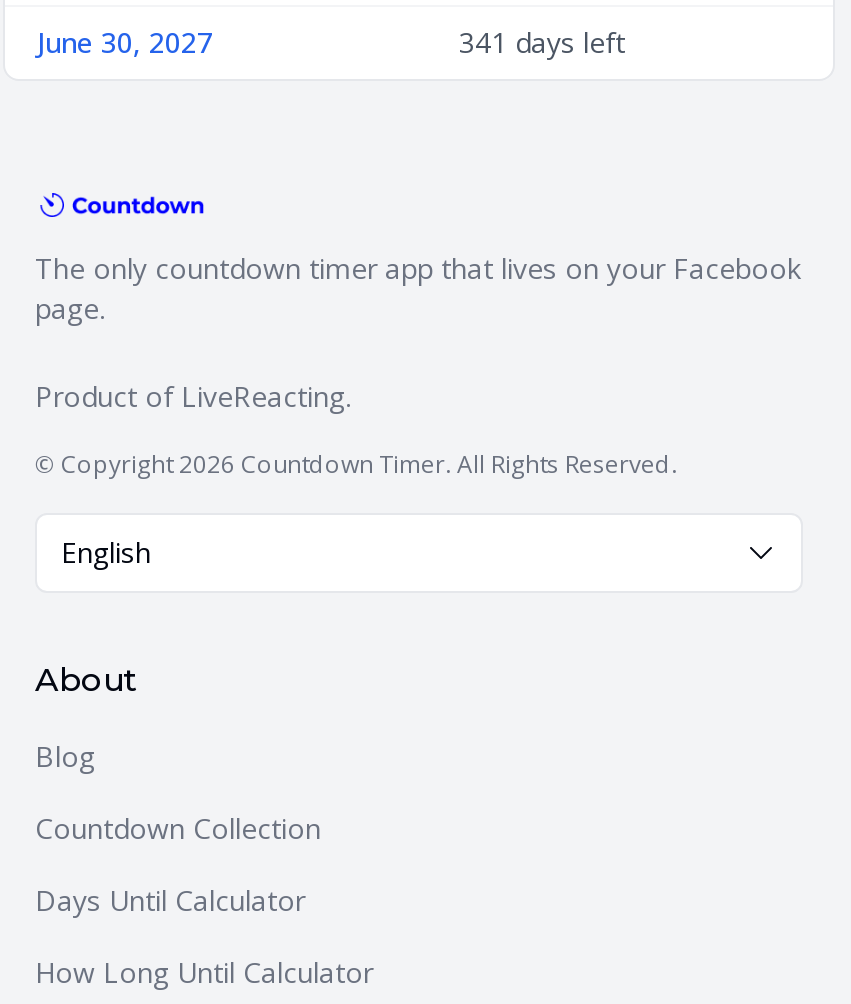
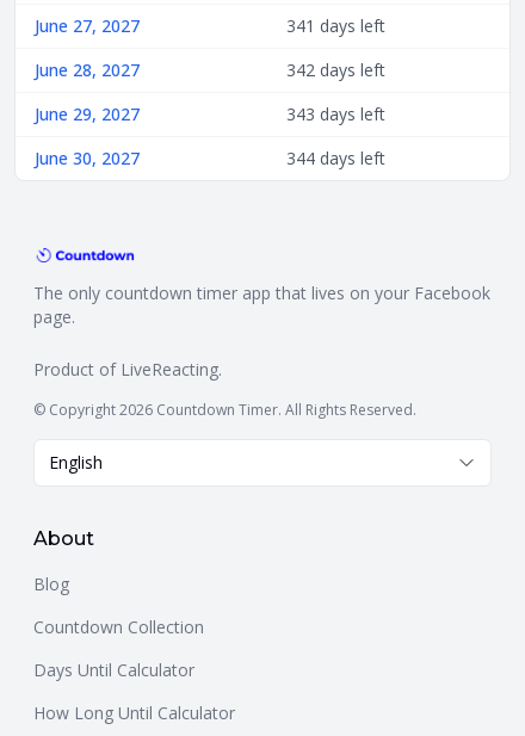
[37,23,213,61] June 30, 2027 -> [35,14,140,37] June 27, 2027
none -> [35,58,385,169] June 28, 2027 | 342 days left | June 29, 2027 | 343 days left | June 30, 2027 | 344 days left

